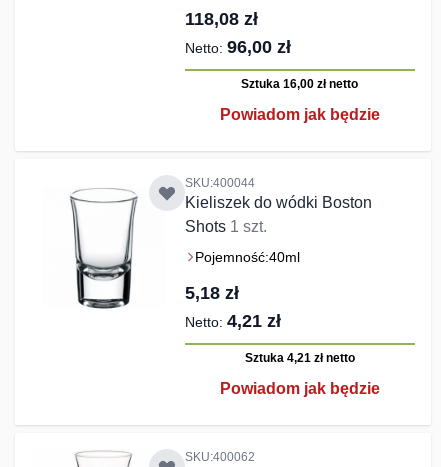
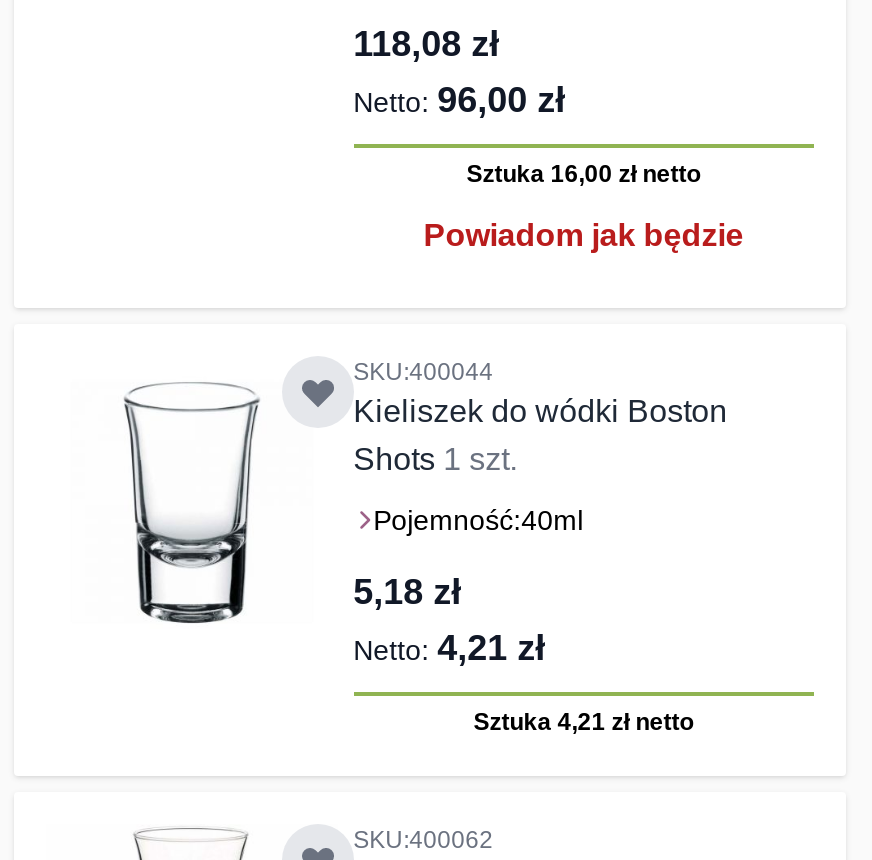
[220,380,380,397] Powiadom jak będzie -> none

